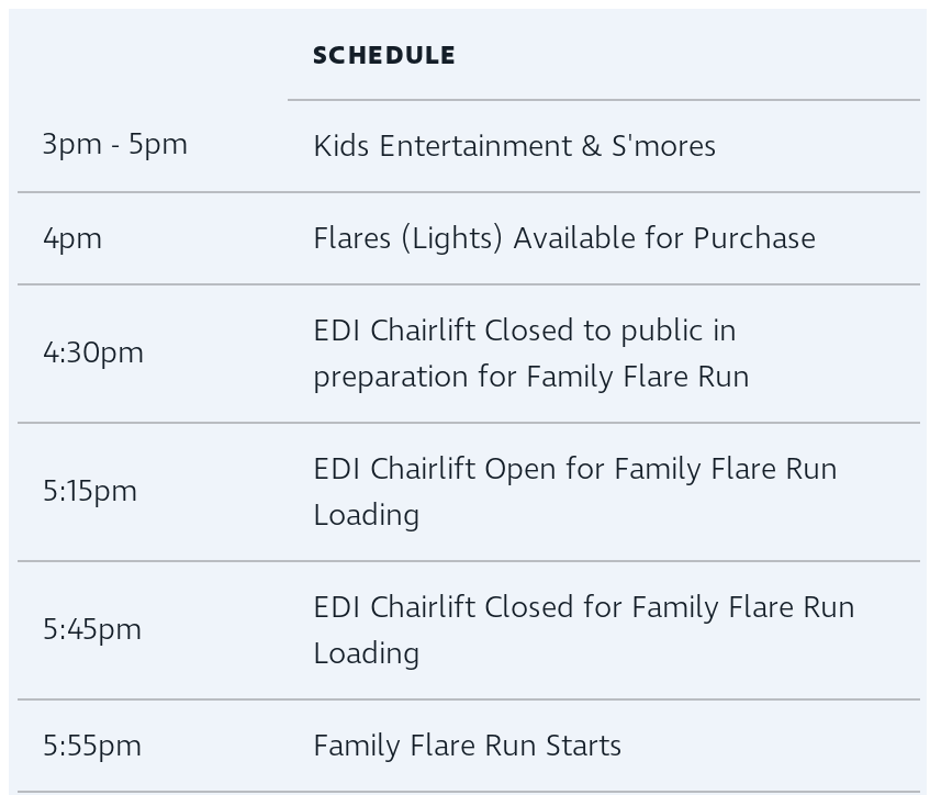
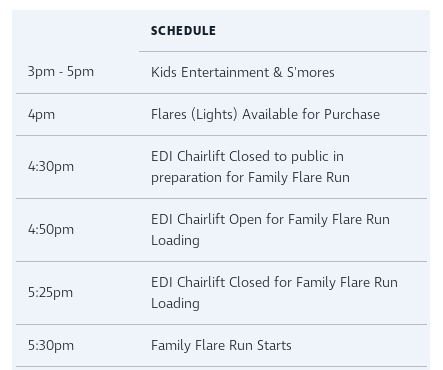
[43,471,137,513] 5:15pm -> [27,220,73,239] 4:50pm
[43,609,142,651] 5:45pm -> [27,283,72,302] 5:25pm
[43,726,142,767] 5:55pm -> [27,336,73,355] 5:30pm

